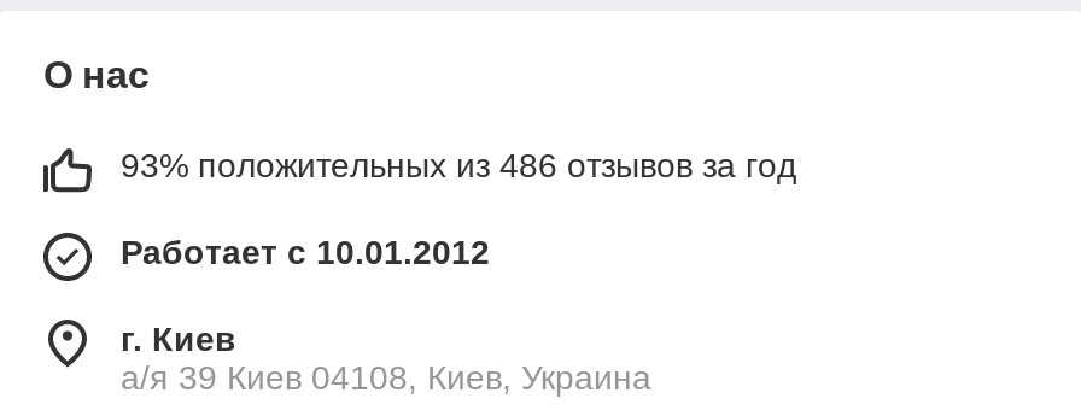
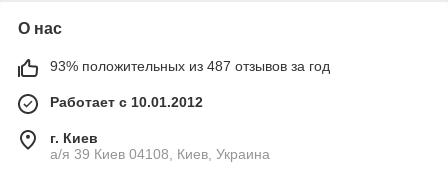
[121,146,796,184] 93% положительных из 486 отзывов за год -> [50,58,330,74] 93% положительных из 487 отзывов за год

